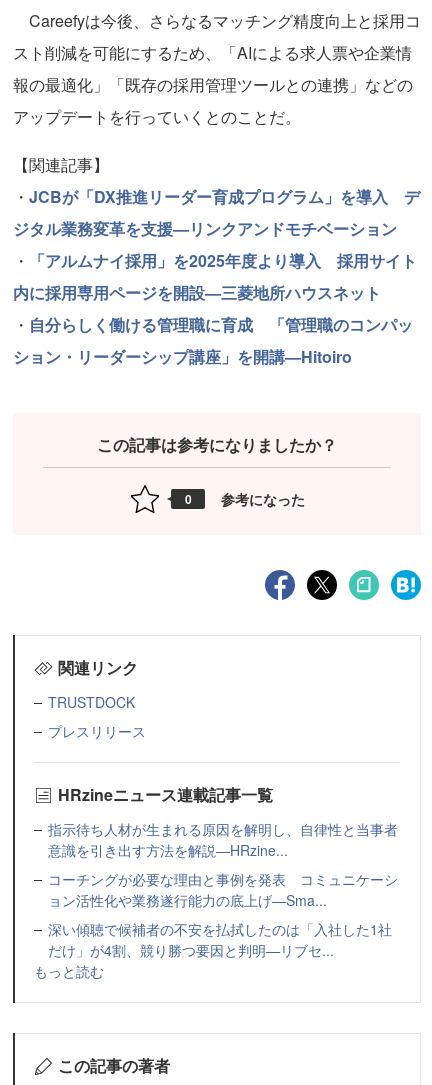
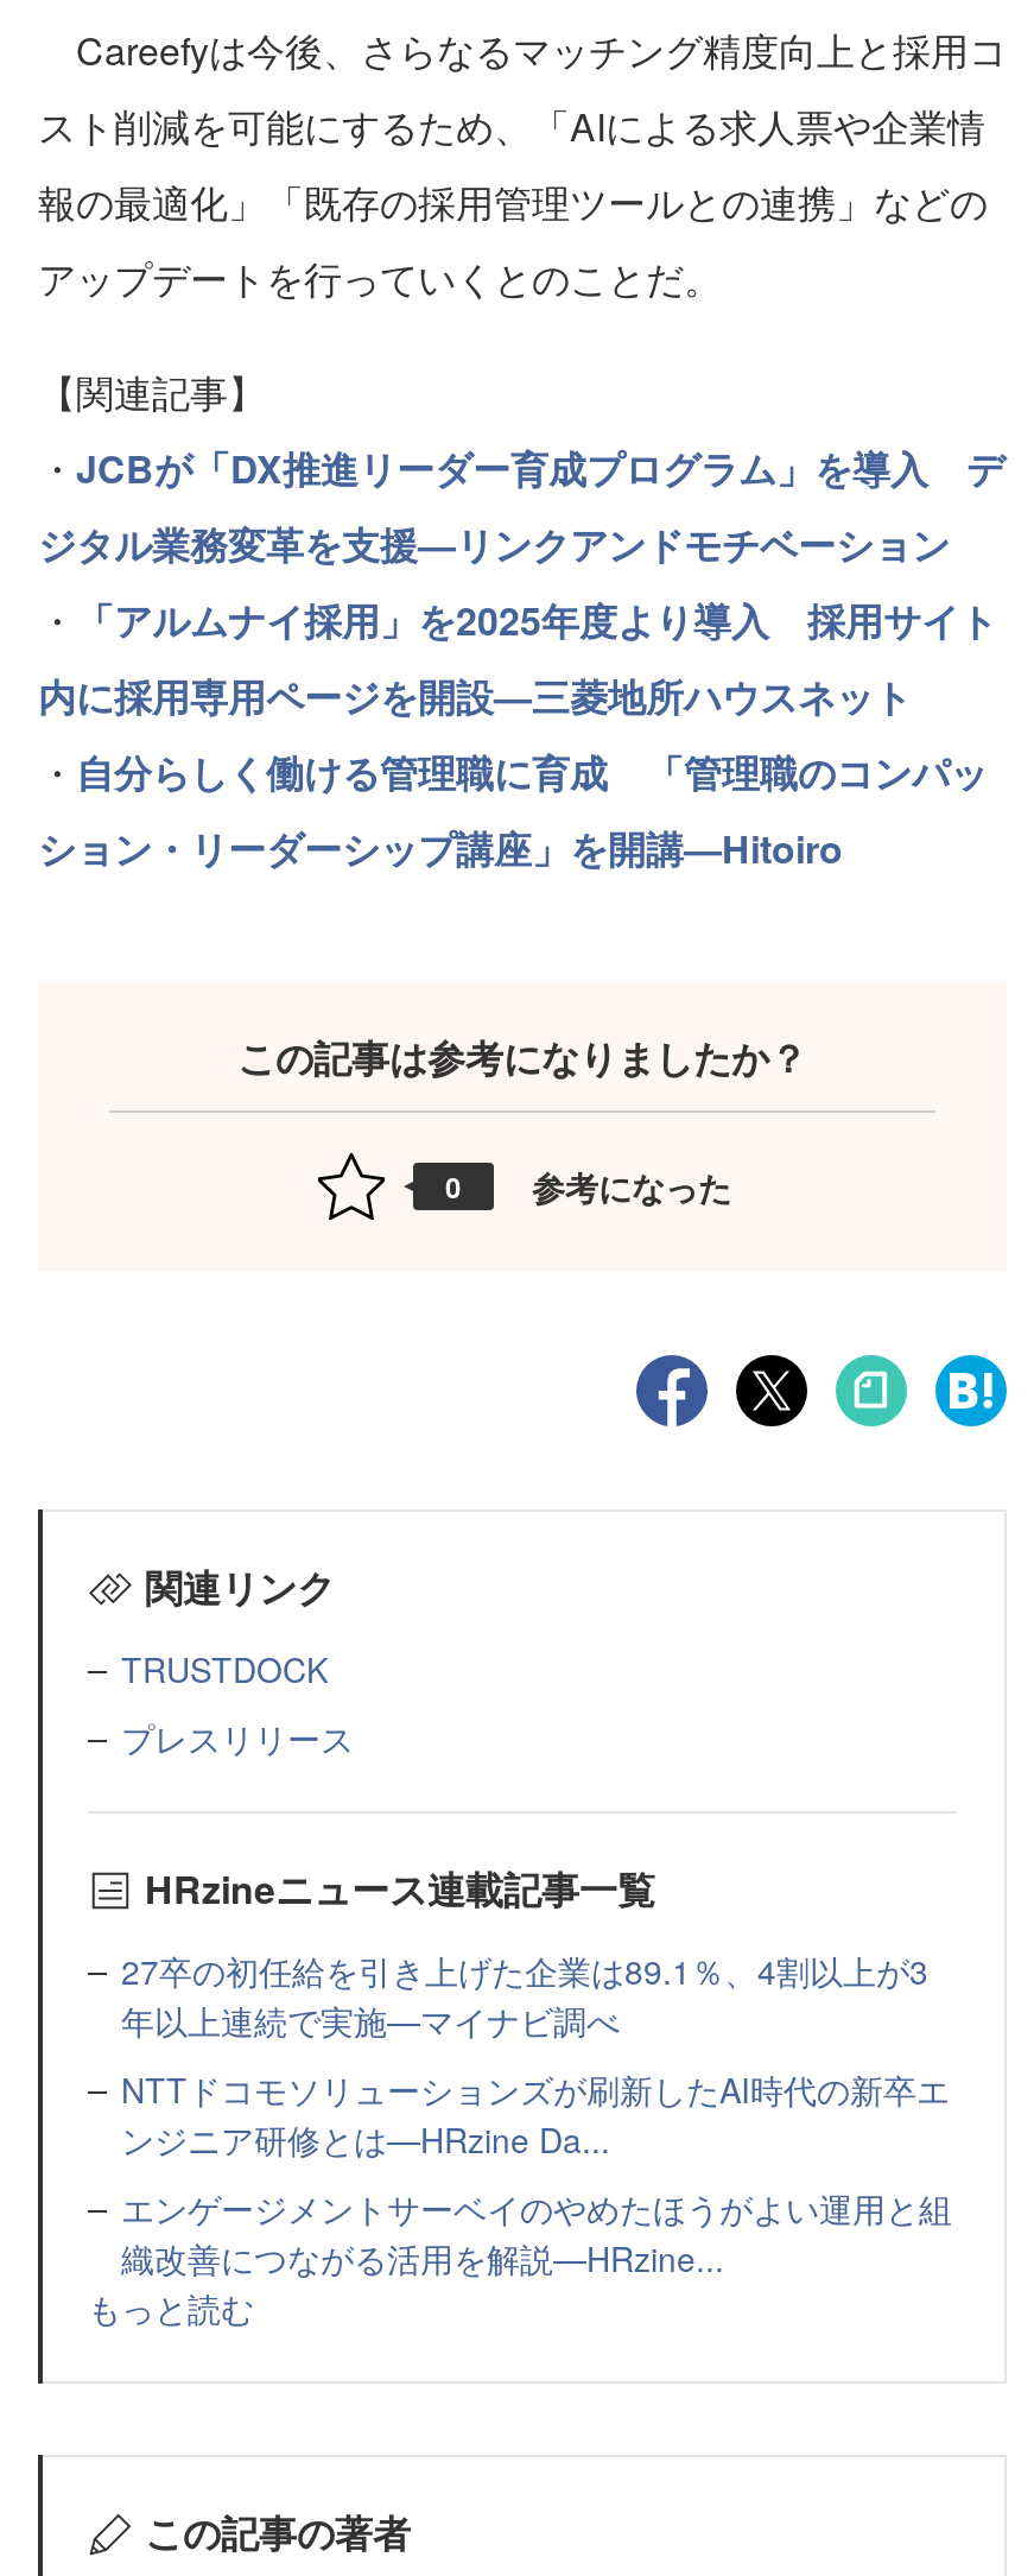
[48,819,398,960] 指示待ち人材が生まれる原因を解明し、自律性と当事者 | 意識を引き出す方法を解説—HRzine... | コーチングが必要な理由と事例を発表 コミュニケーシ | ョン活性化や業務遂行能力の底上げ—Sma... | 深い傾聴で候補者の不安を払拭したのは「入社した1社 | だけ」が4割、競り勝つ要因と判明—リブセ... -> [121,1947,952,2282] 27卒の初任給を引き上げた企業は89.1％、4割以上が3 | 年以上連続で実施—マイナビ調べ | NTTドコモソリューションズが刷新したAI時代の新卒エ | ンジニア研修とは—HRzine Da... | エンゲージメントサーベイのやめたほうがよい運用と組 | 織改善につながる活用を解説—HRzine...

